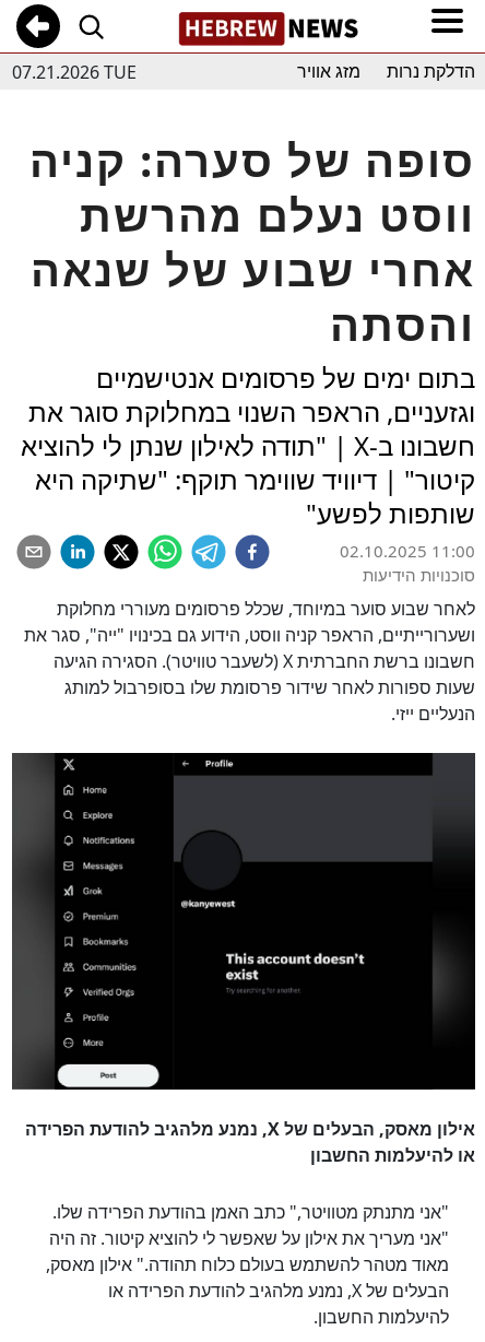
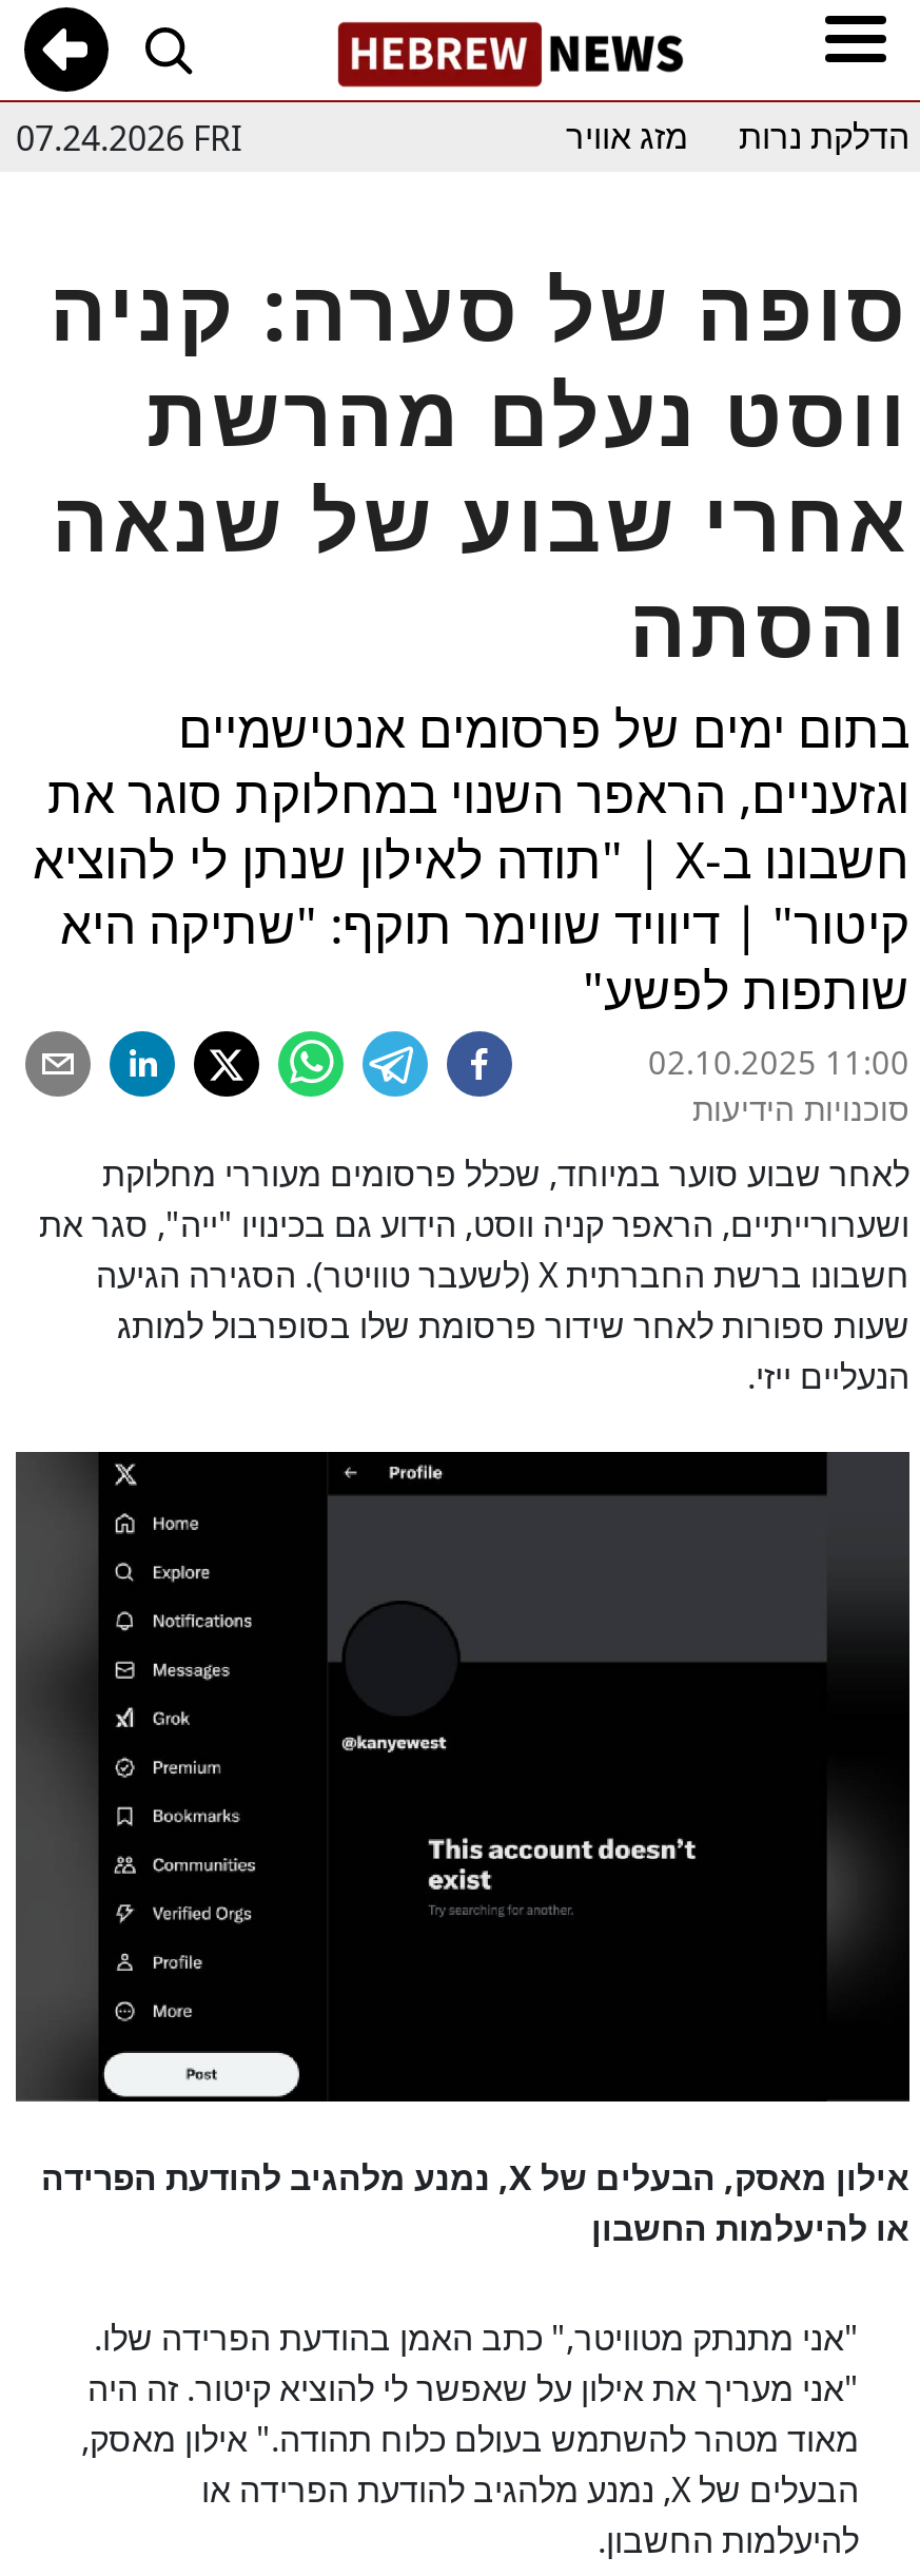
[12,60,137,84] 07.21.2026 TUE -> [16,114,241,160] 07.24.2026 FRI

